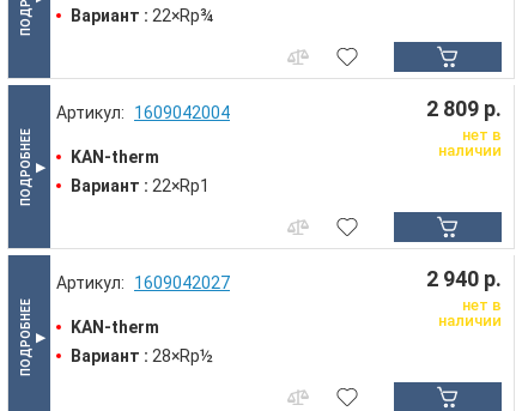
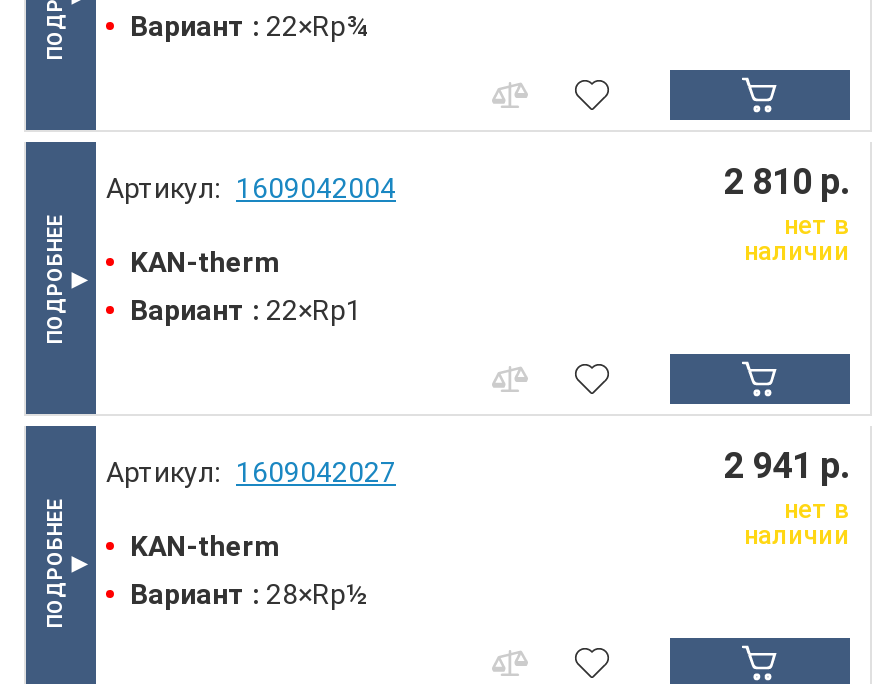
[426,96,502,121] 2 809 р. -> [724,160,850,202] 2 810 р.
[426,266,502,291] 2 940 р. -> [724,444,850,486] 2 941 р.

